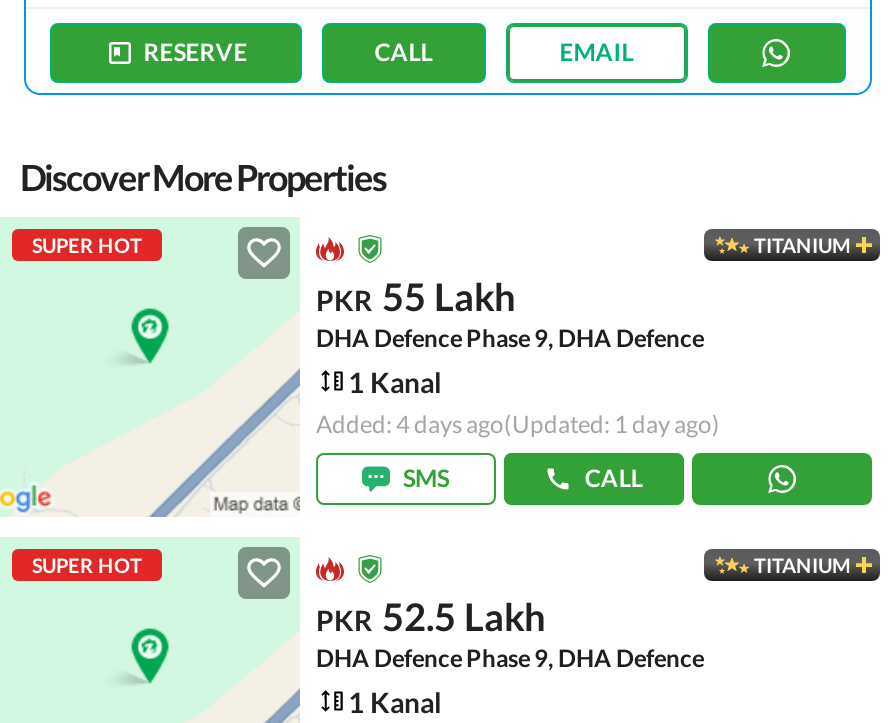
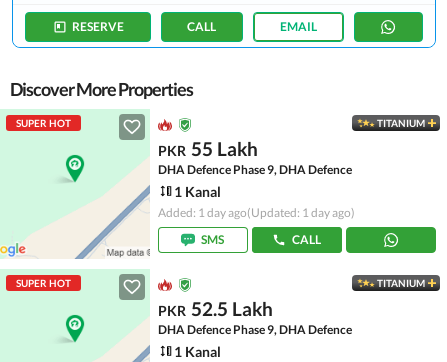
[316,409,720,439] Added: 4 days ago(Updated: 1 day ago) -> [158,205,355,220] Added: 1 day ago(Updated: 1 day ago)

